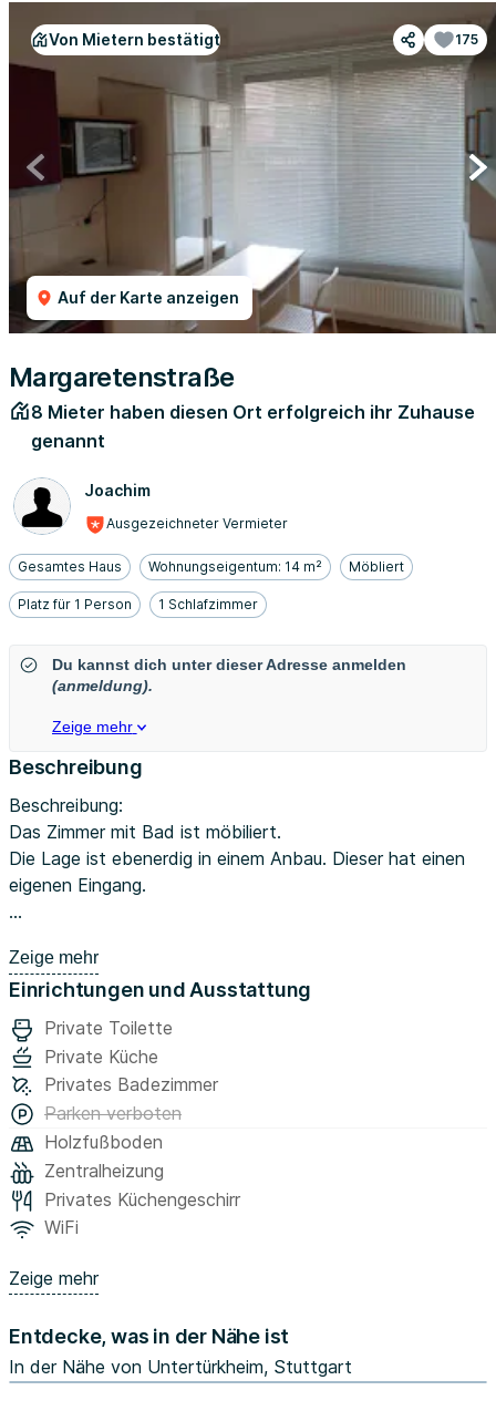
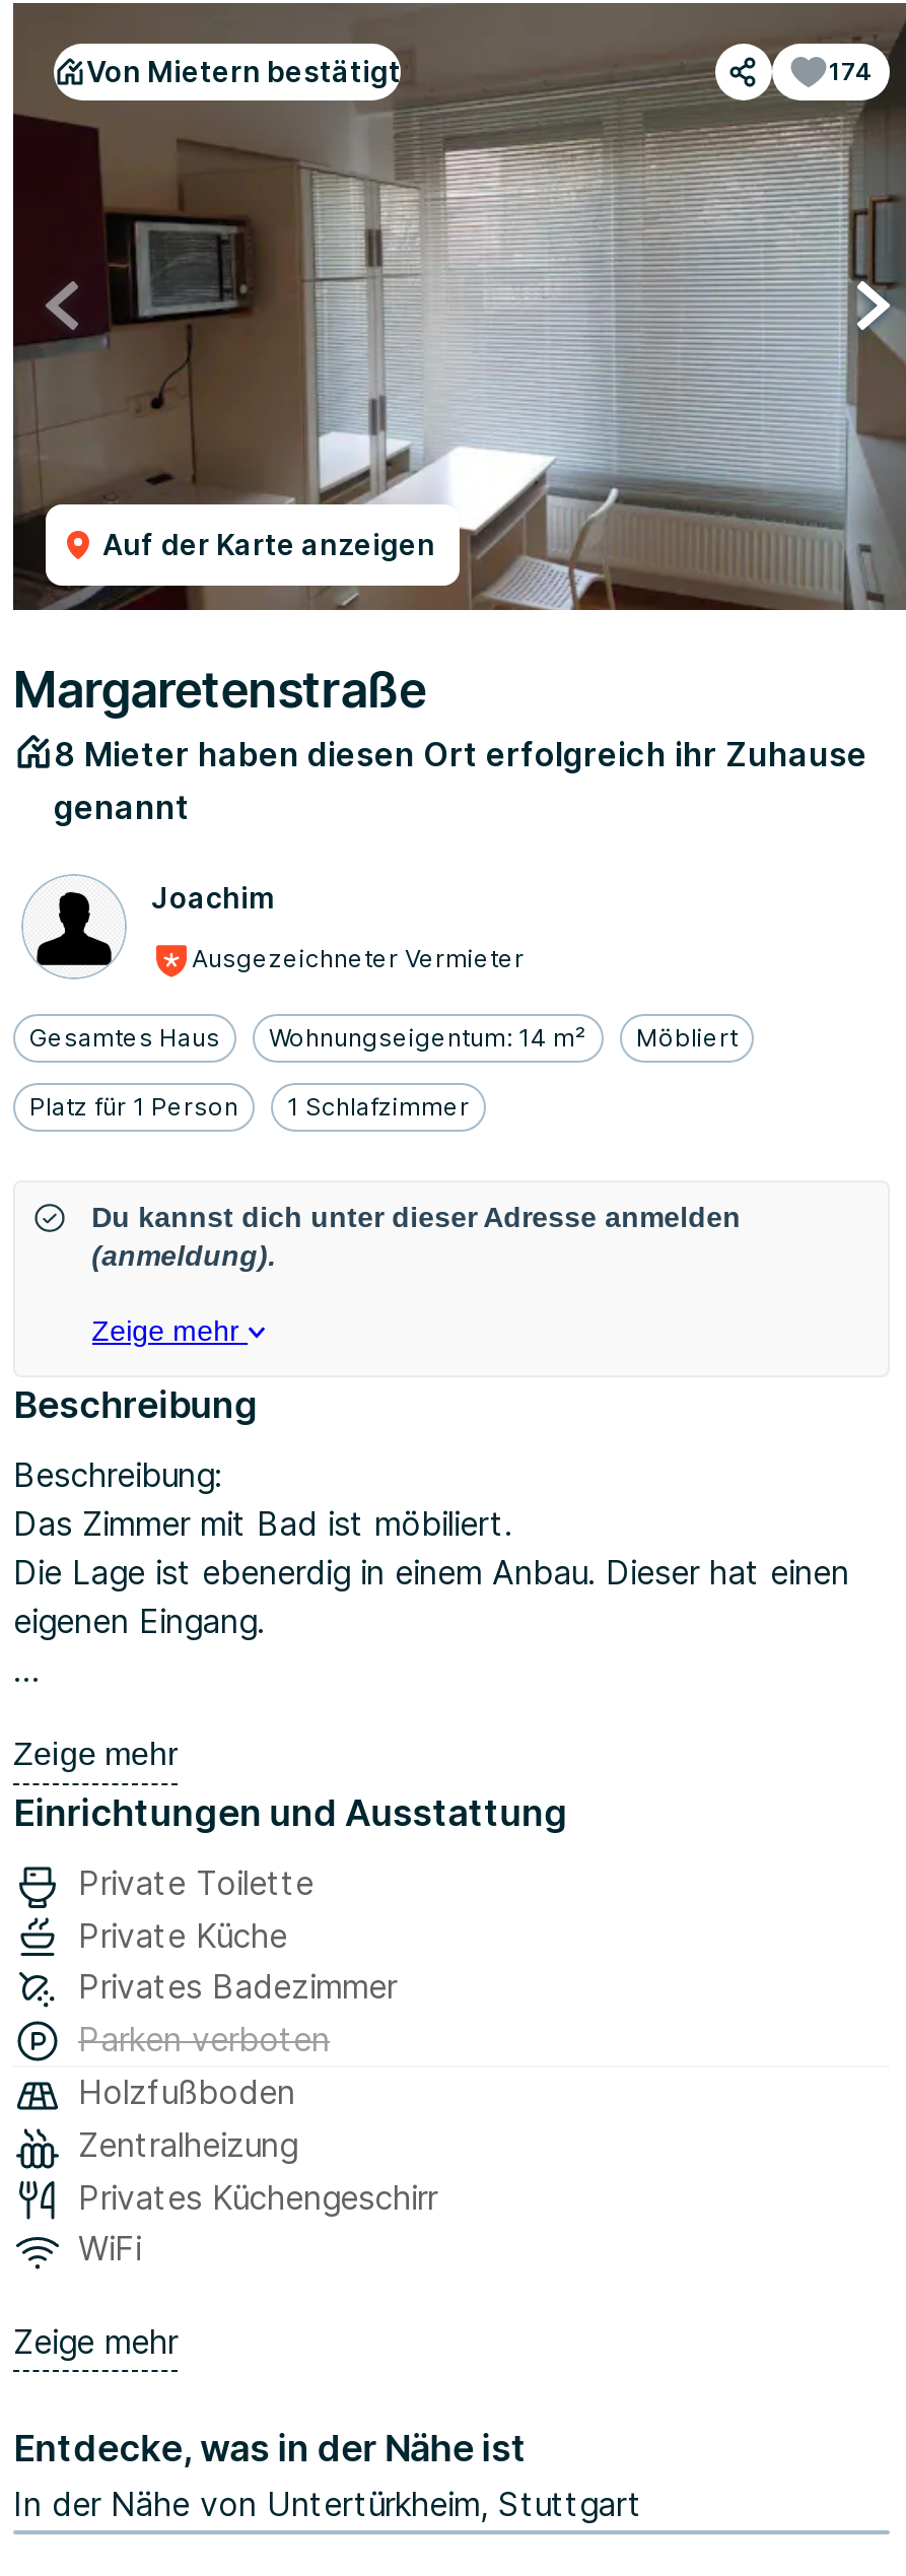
[455,31,478,48] 175 -> [829,56,874,86] 174

